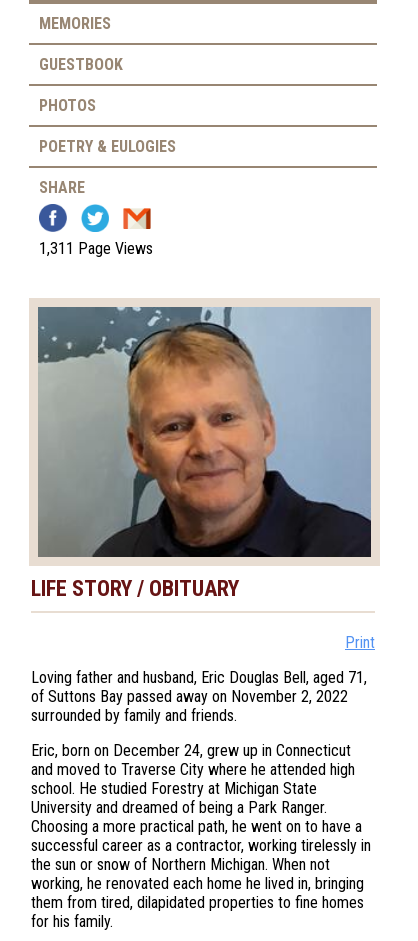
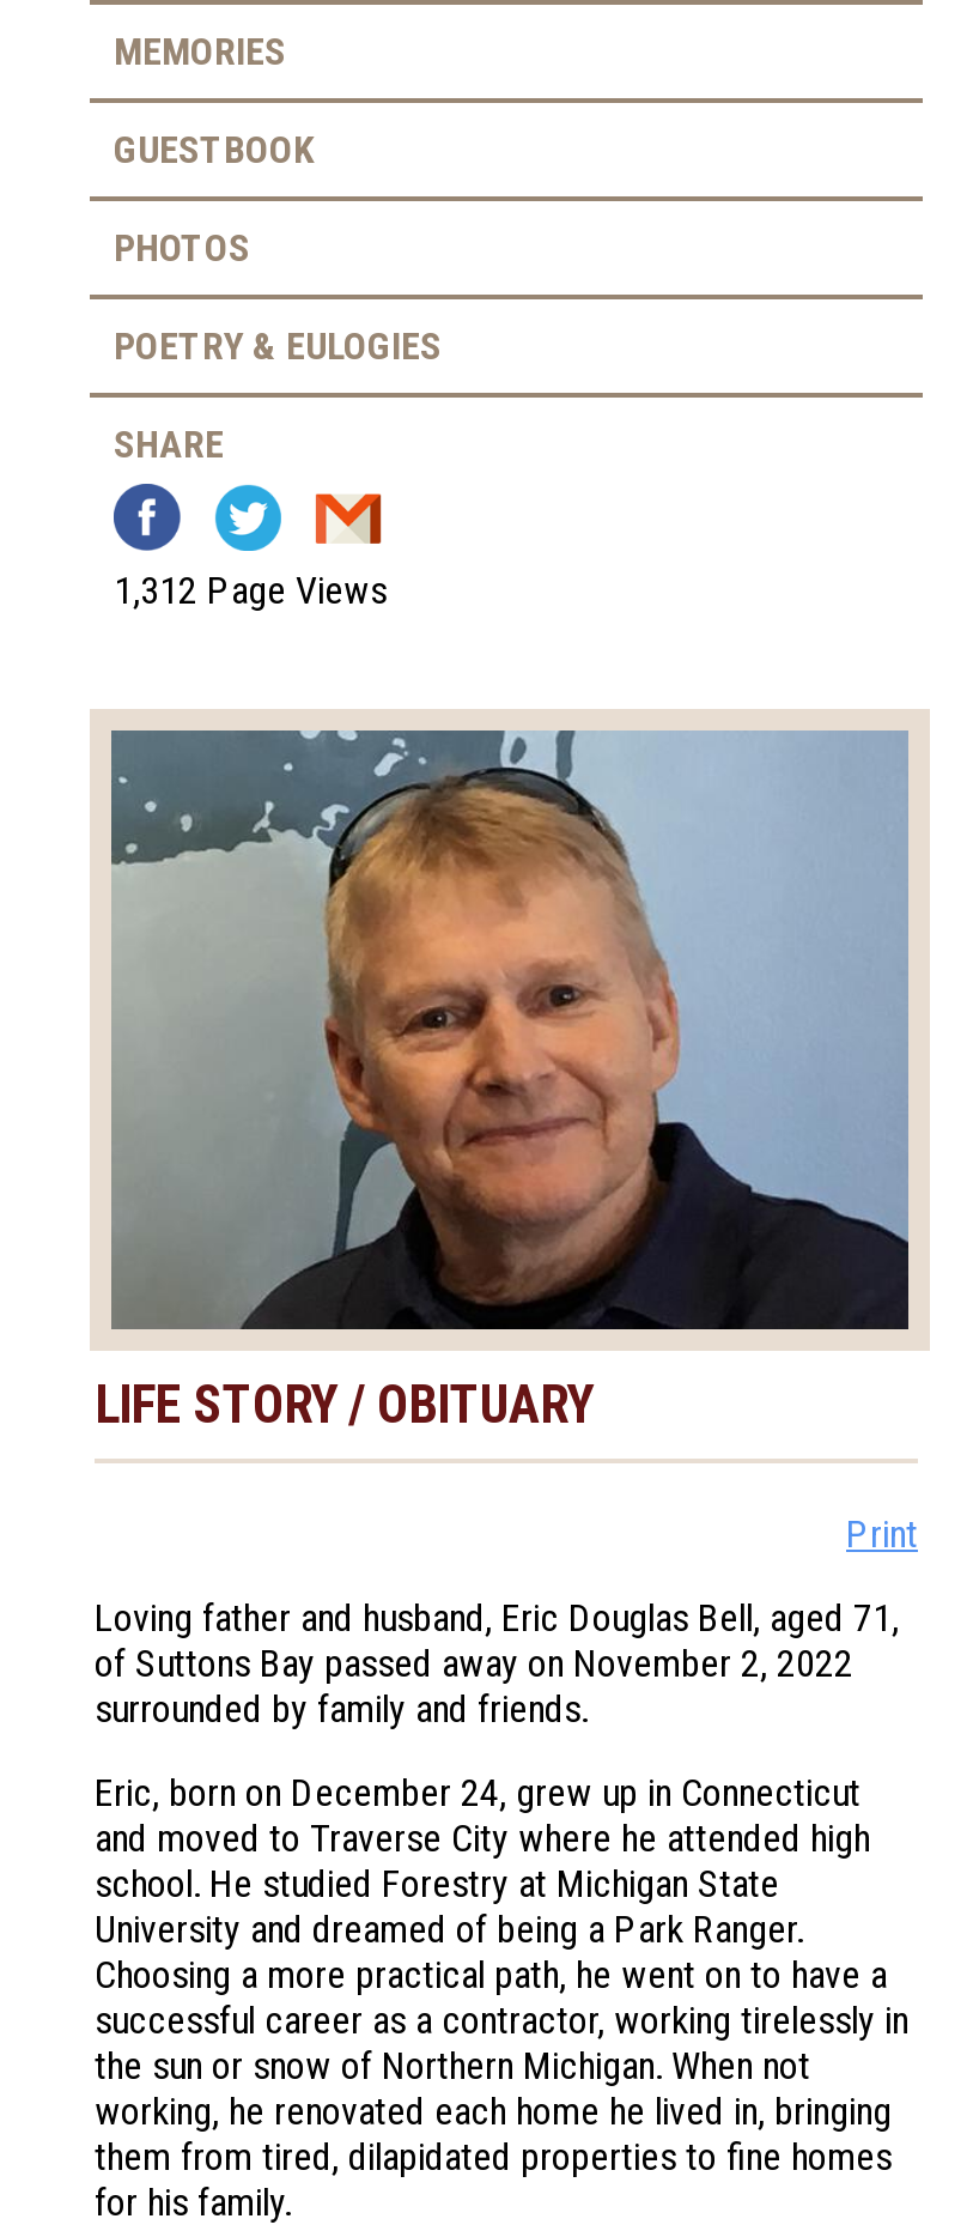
[39,239,153,258] 1,311 Page Views -> [114,568,387,613] 1,312 Page Views

